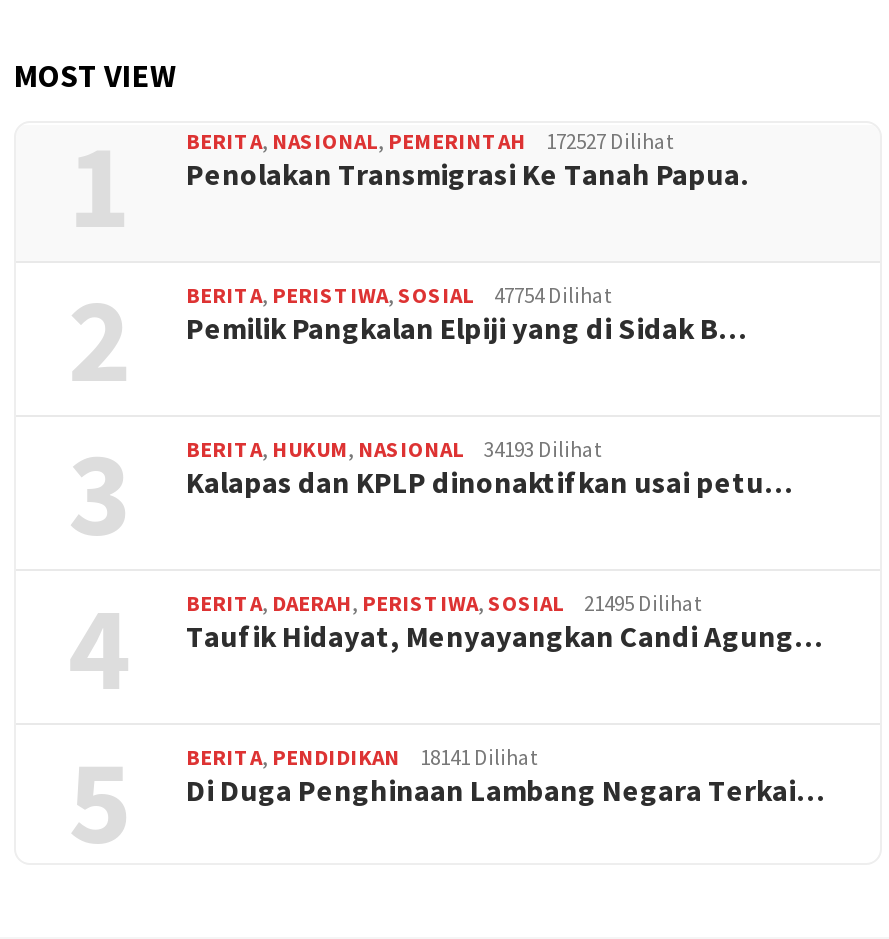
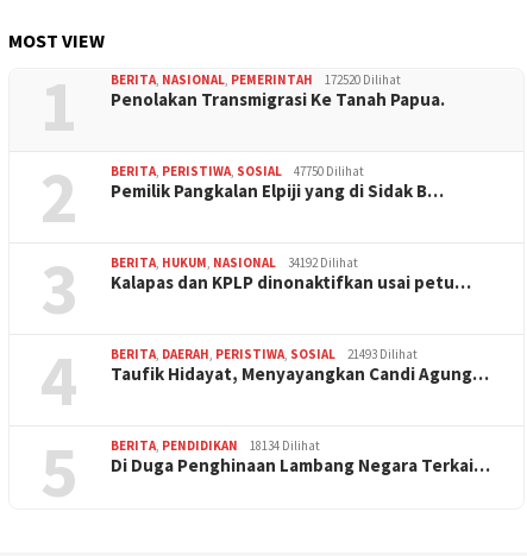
[186,126,674,154] BERITA, NASIONAL, PEMERINTAH 172527 Dilihat -> [111,71,401,87] BERITA, NASIONAL, PEMERINTAH 172520 Dilihat
[186,280,612,308] BERITA, PERISTIWA, SOSIAL 47754 Dilihat -> [111,162,364,179] BERITA, PERISTIWA, SOSIAL 47750 Dilihat
[186,434,602,462] BERITA, HUKUM, NASIONAL 34193 Dilihat -> [111,254,358,270] BERITA, HUKUM, NASIONAL 34192 Dilihat
[186,588,702,616] BERITA, DAERAH, PERISTIWA, SOSIAL 21495 Dilihat -> [111,345,418,362] BERITA, DAERAH, PERISTIWA, SOSIAL 21493 Dilihat
[186,742,538,770] BERITA, PENDIDIKAN 18141 Dilihat -> [111,437,320,453] BERITA, PENDIDIKAN 18134 Dilihat

